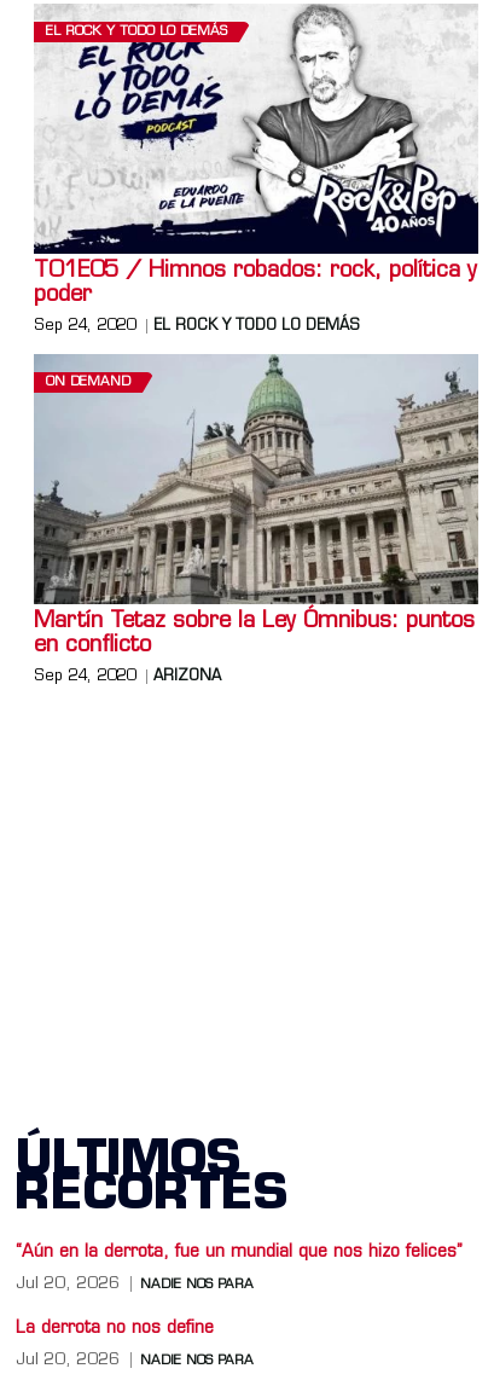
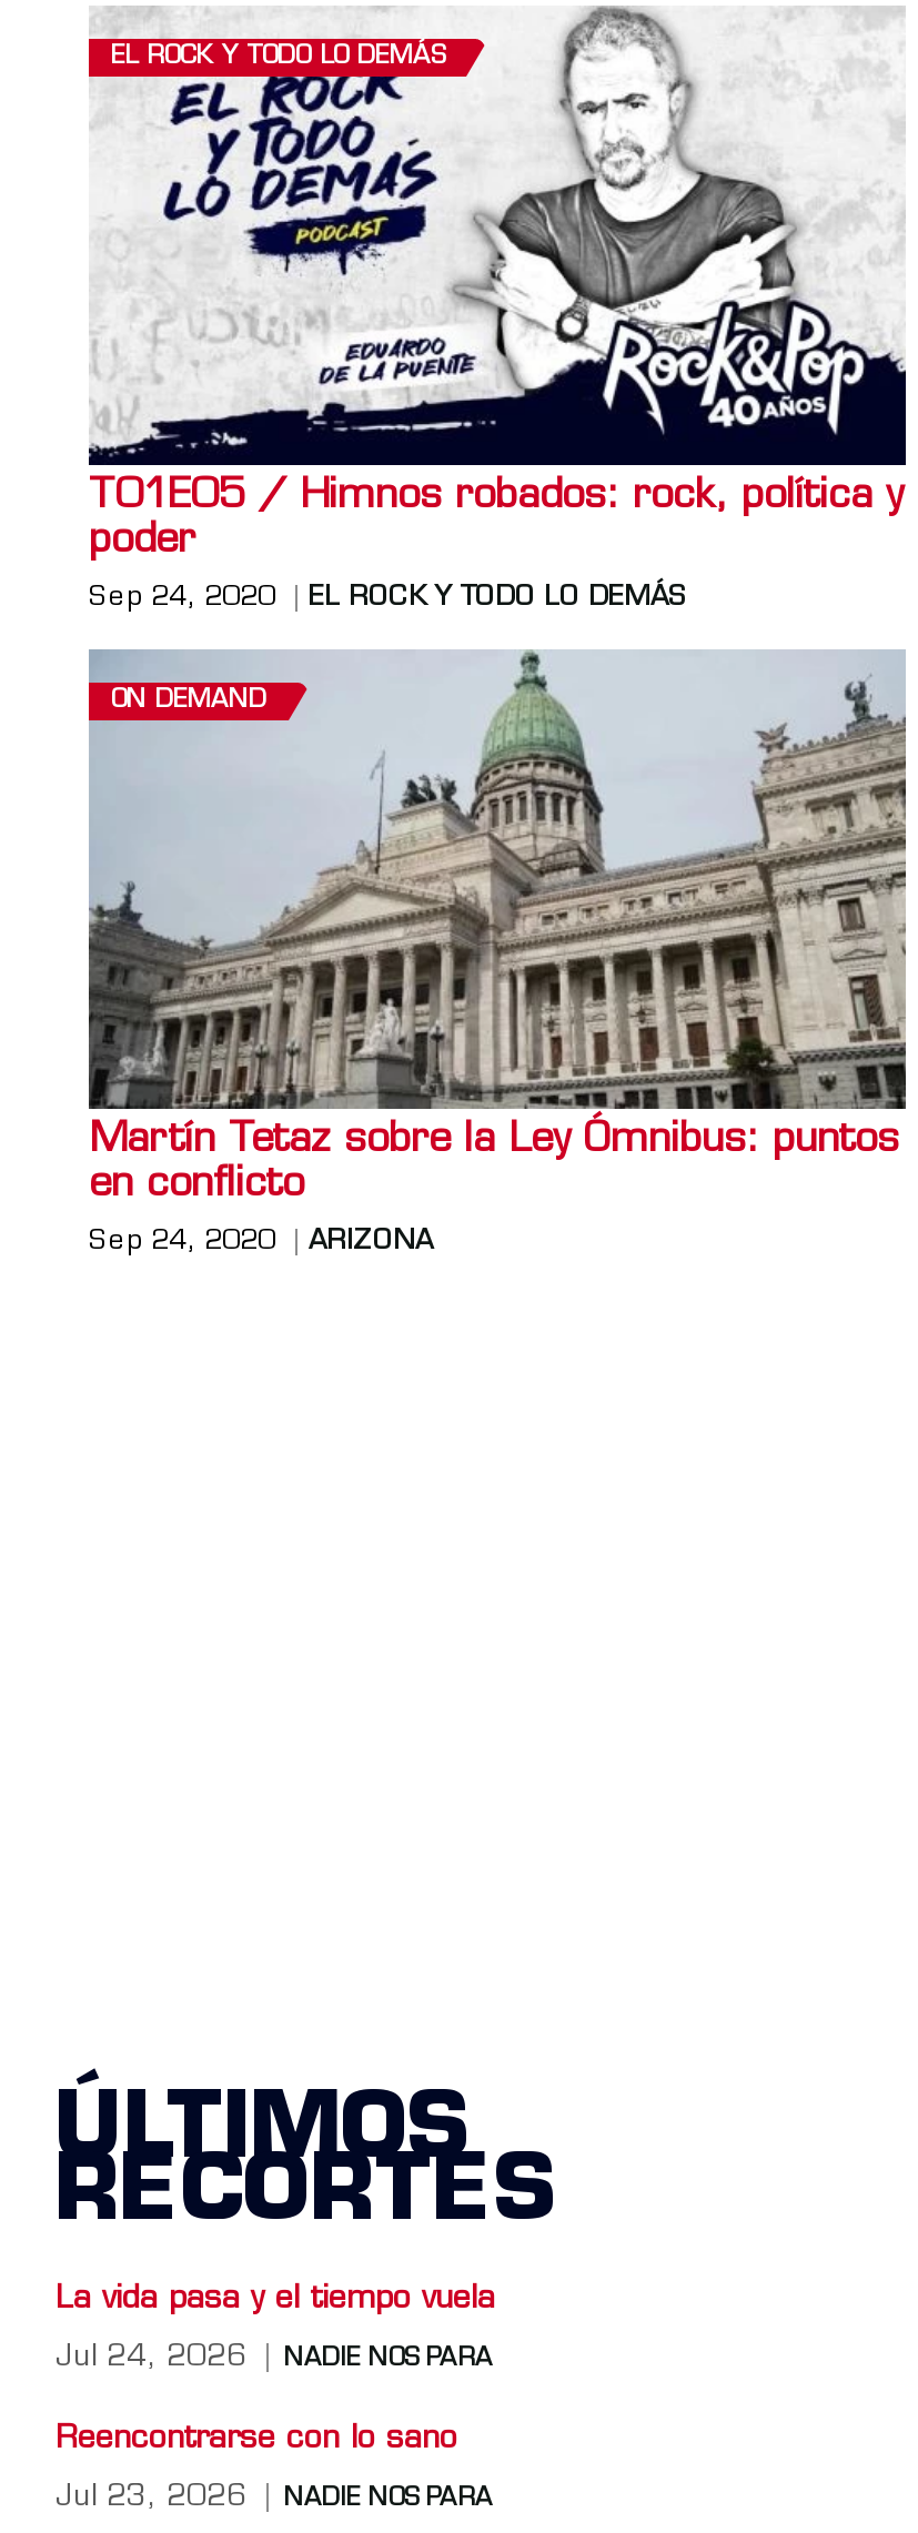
[16,1243,463,1261] “Aún en la derrota, fue un mundial que nos hizo felices” -> [56,2283,495,2316] La vida pasa y el tiempo vuela
[16,1276,254,1292] Jul 20, 2026 NADIE NOS PARA -> [56,2343,493,2372] Jul 24, 2026 NADIE NOS PARA
[16,1319,214,1337] La derrota no nos define -> [56,2423,457,2456] Reencontrarse con lo sano
[16,1352,254,1368] Jul 20, 2026 NADIE NOS PARA -> [56,2483,493,2511] Jul 23, 2026 NADIE NOS PARA

